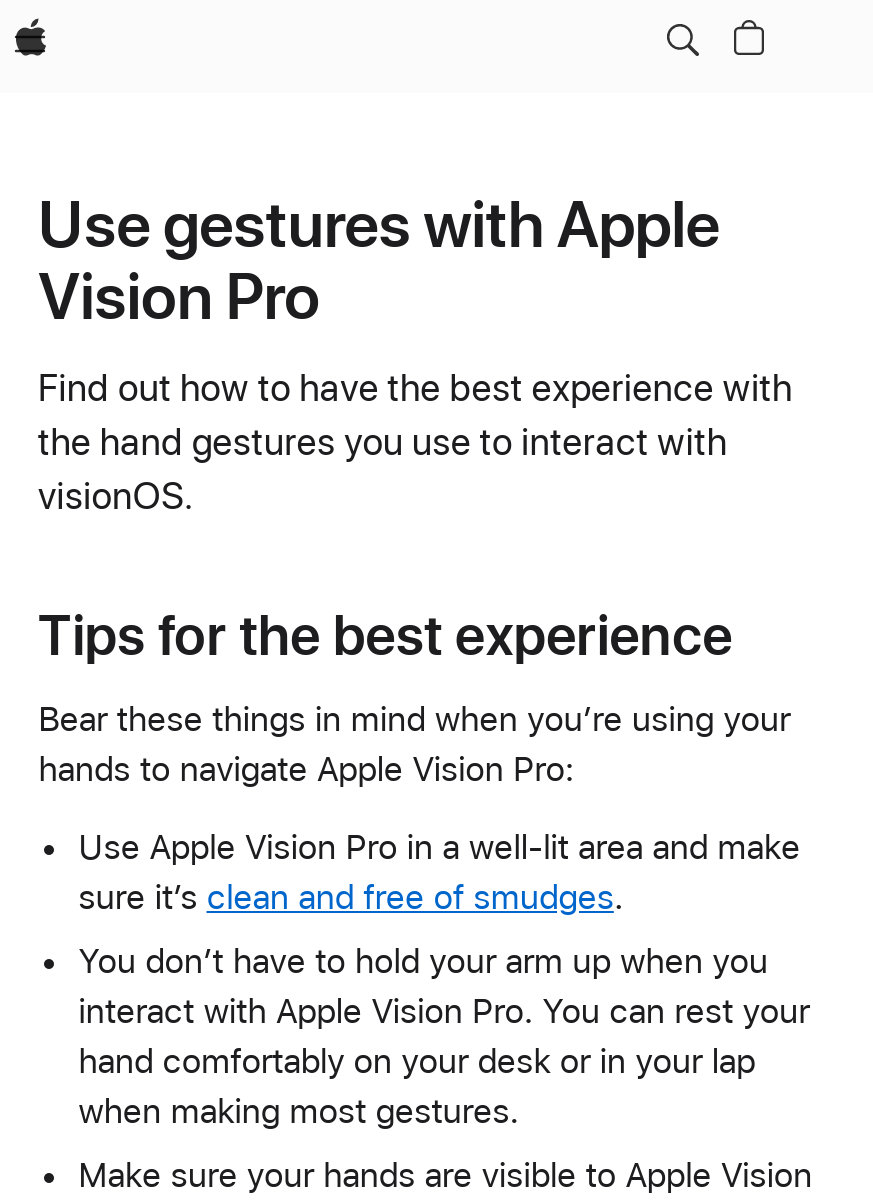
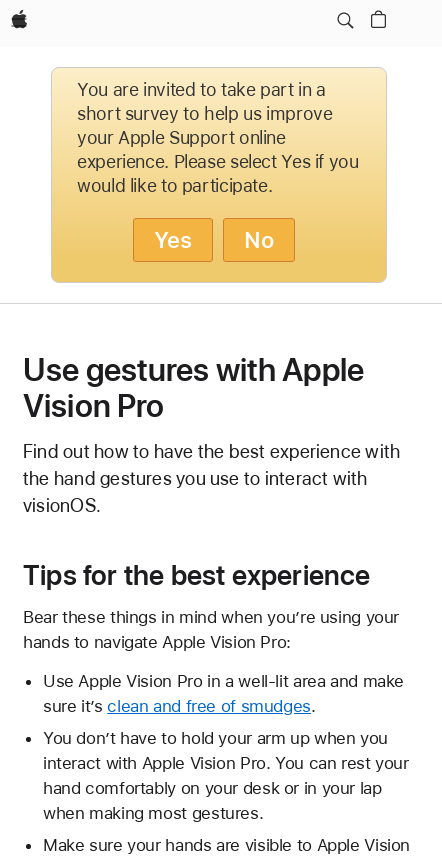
none -> [51,67,387,283] [image] | You are invited to take part in a | short survey to help us improve | your Apple Support online | experience. Please select Yes if you | would like to participate. | Yes | No

